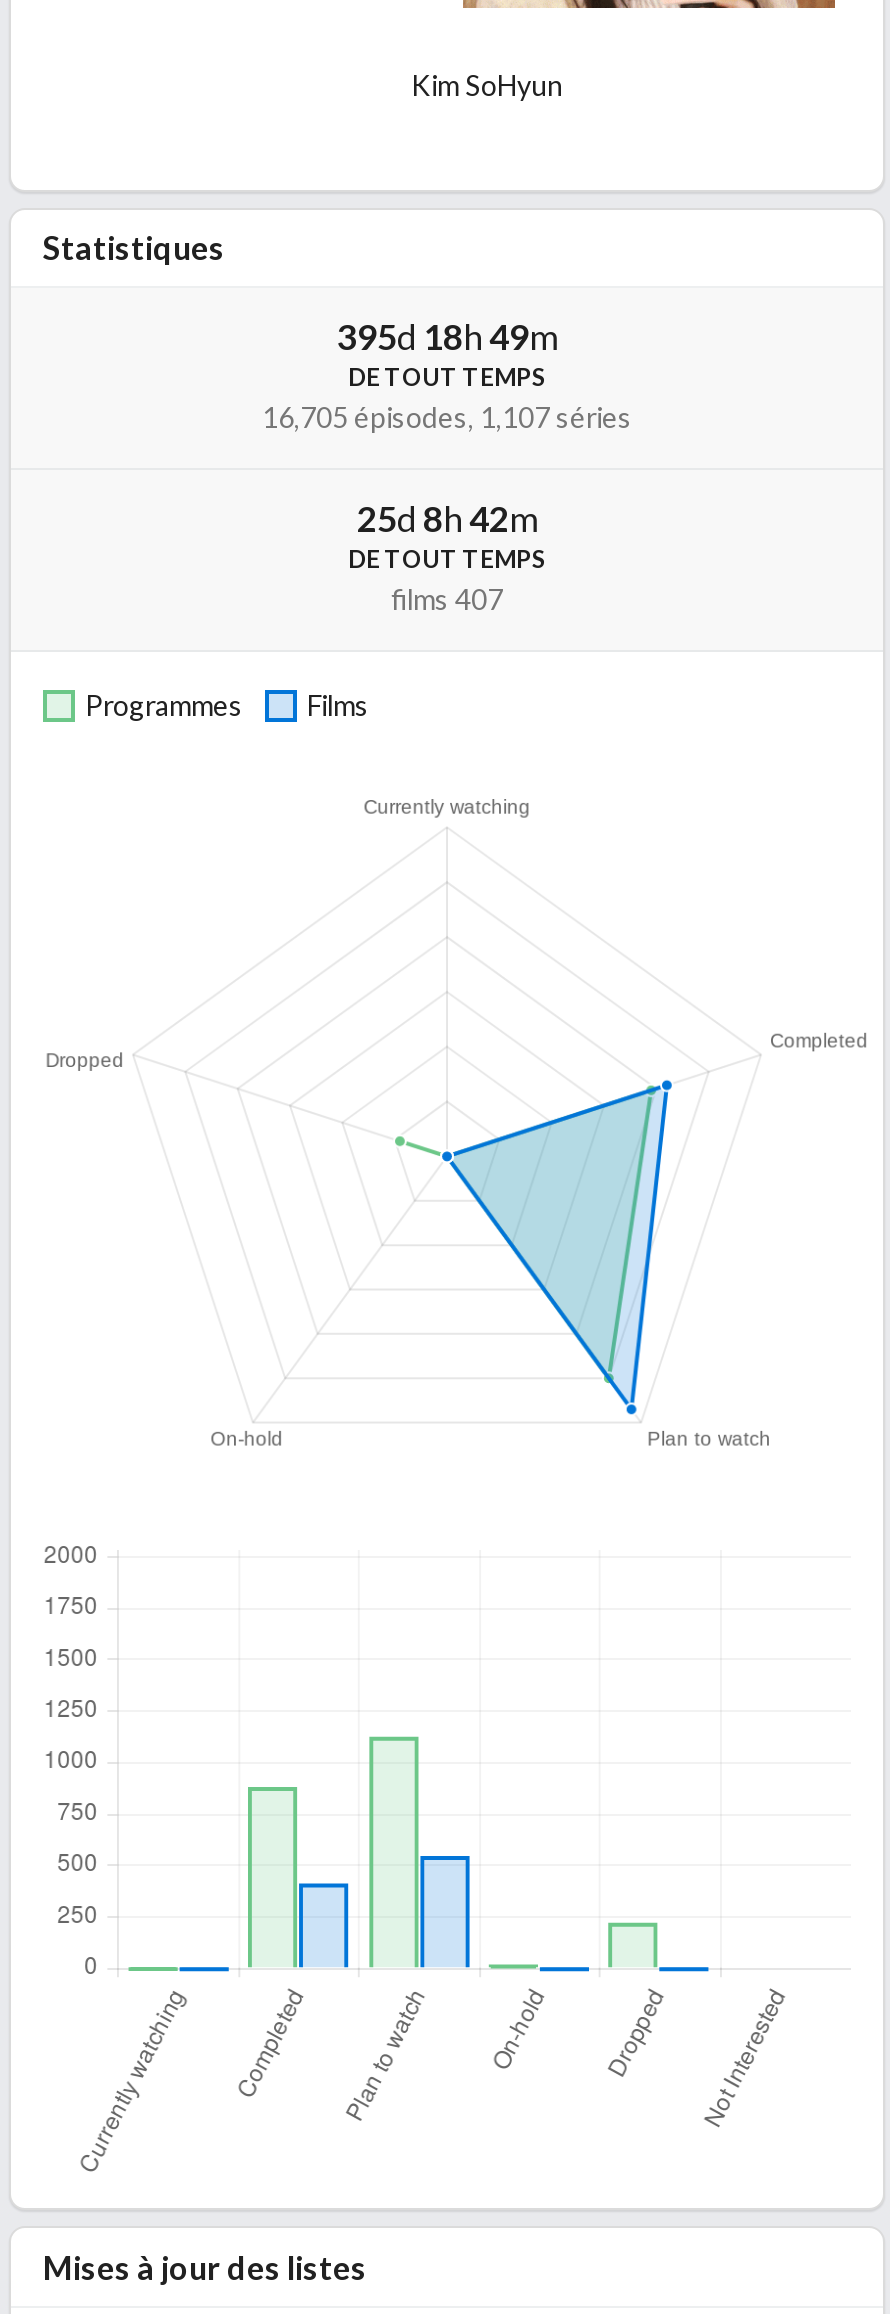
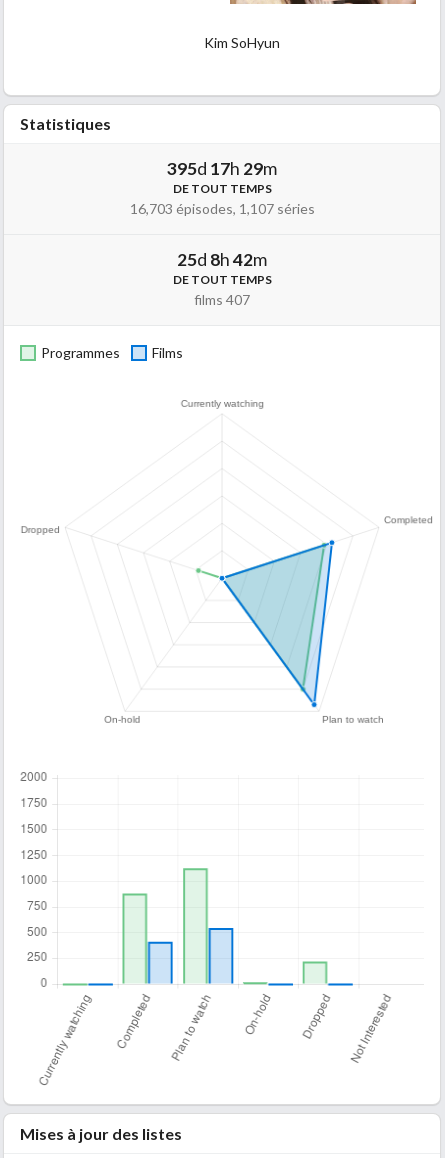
[337,317,557,359] 395d 18h 49m -> [167,158,277,179] 395d 17h 29m
[262,401,632,435] 16,705 épisodes, 1,107 séries -> [129,200,314,217] 16,703 épisodes, 1,107 séries

